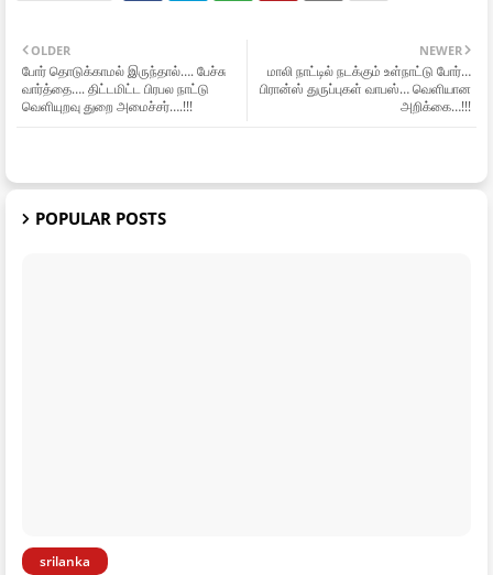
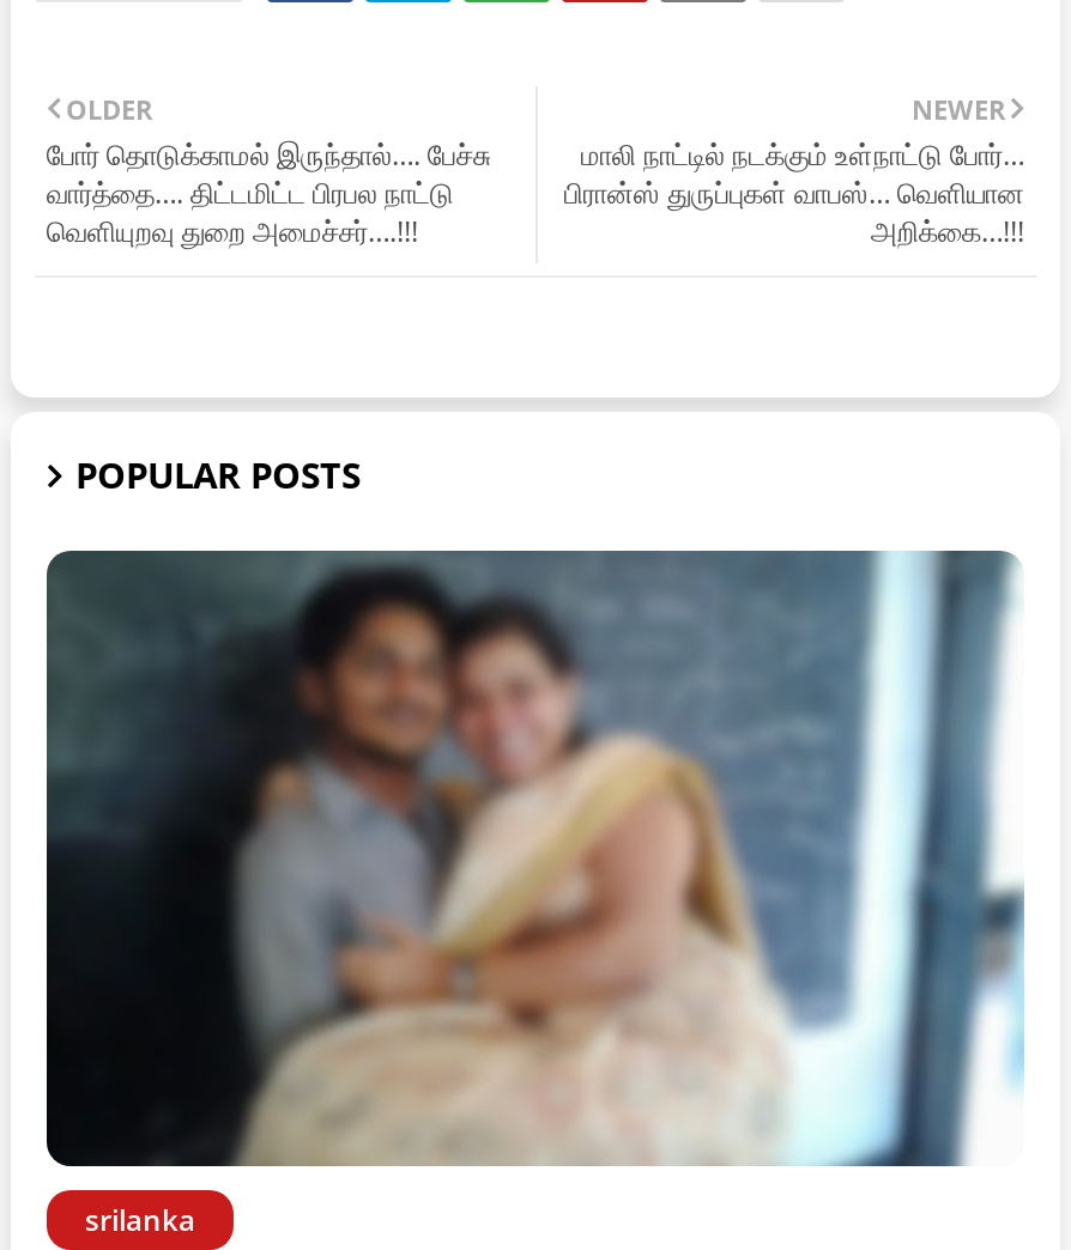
none -> [44,548,1027,1169] [image]

